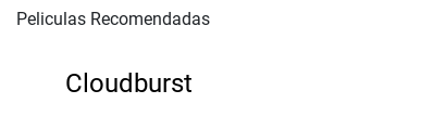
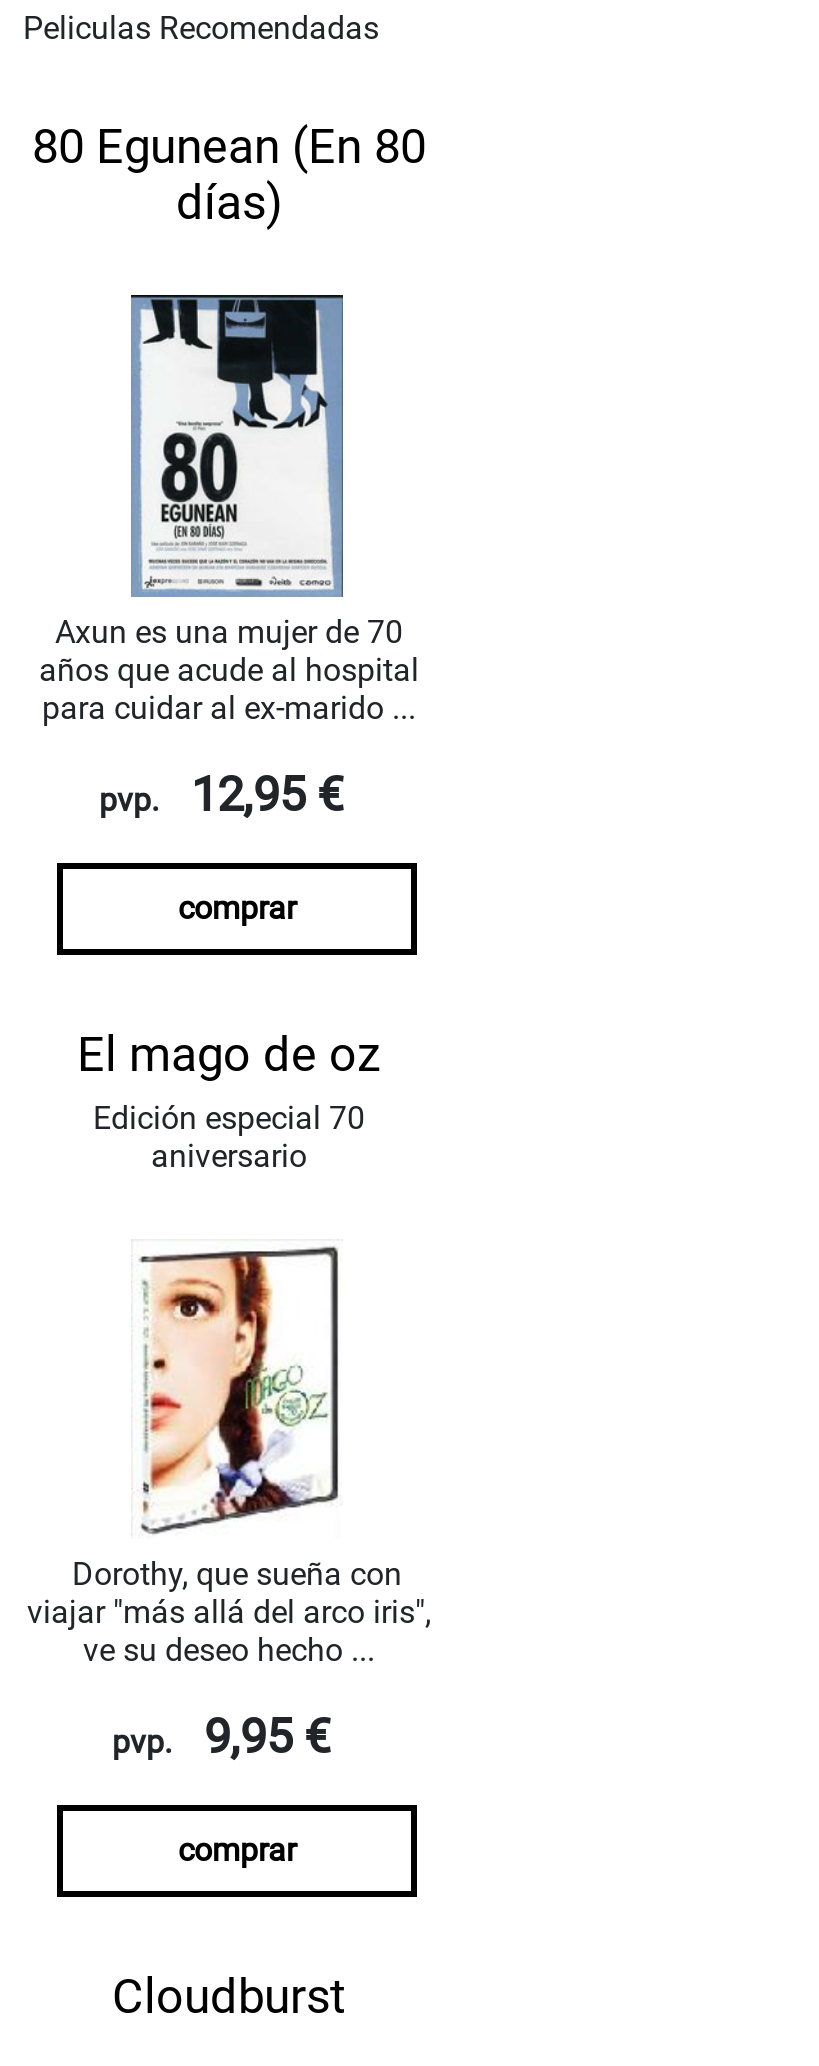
none -> [27,1245,431,1870] [image] | Dorothy, que sueña con | viajar "más allá del arco iris", | ve su deseo hecho ... | pvp. | 9,95 € | comprar
none -> [32,120,426,232] 80 Egunean (En 80 | días)
none -> [39,293,419,1176] [image] | Axun es una mujer de 70 | años que acude al hospital | para cuidar al ex-marido ... | pvp. | 12,95 € | comprar | El mago de oz | Edición especial 70 | aniversario

